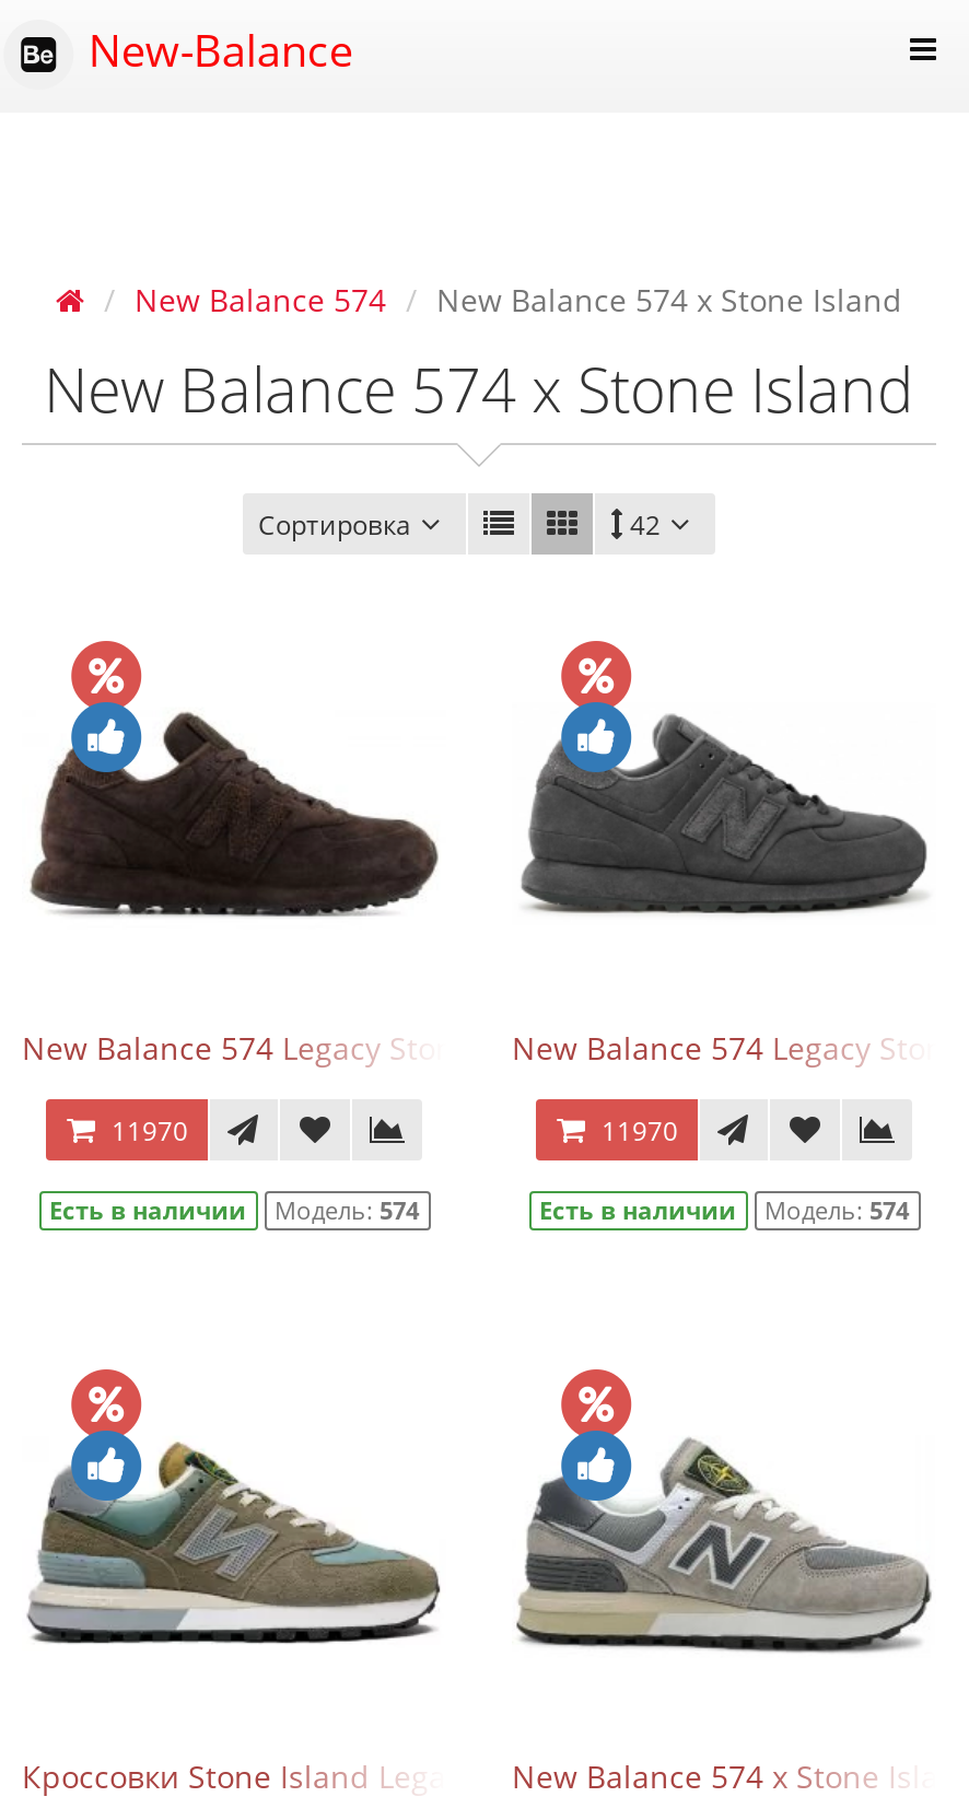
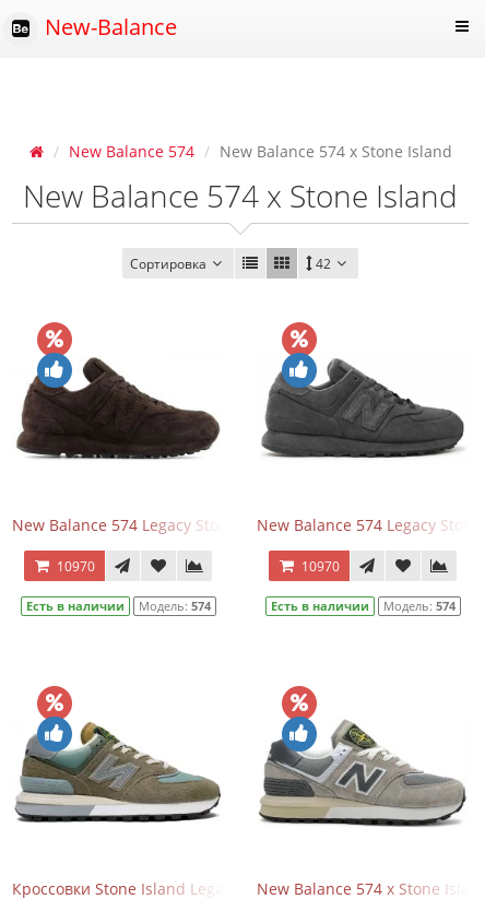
[112,1112,188,1150] 11970 -> [57,557,95,576] 10970
[602,1112,678,1150] 11970 -> [301,557,340,576] 10970

